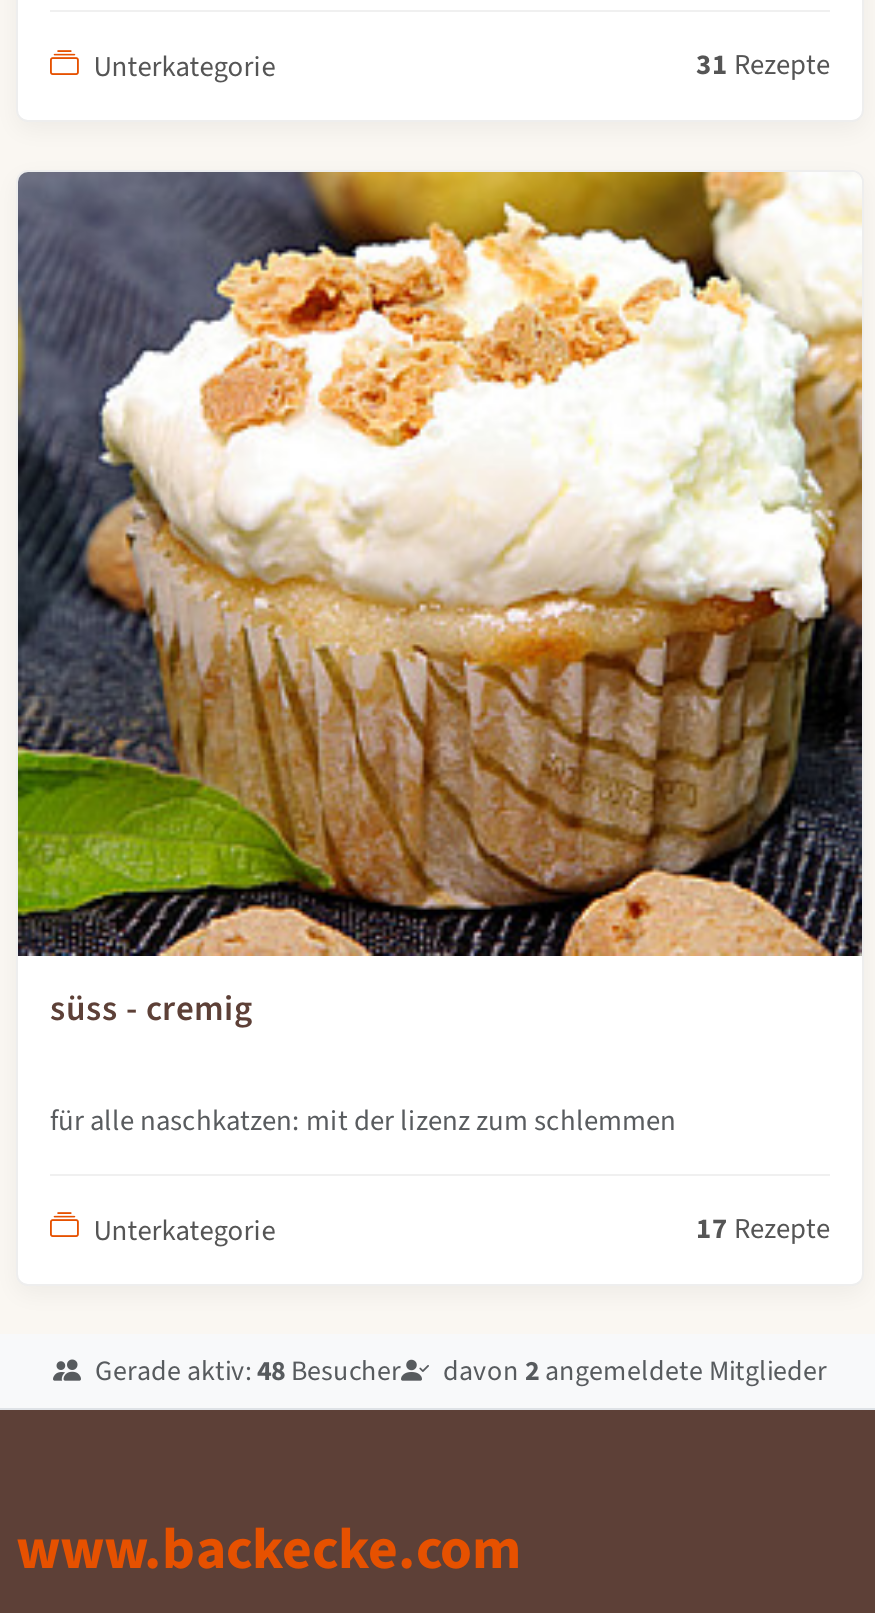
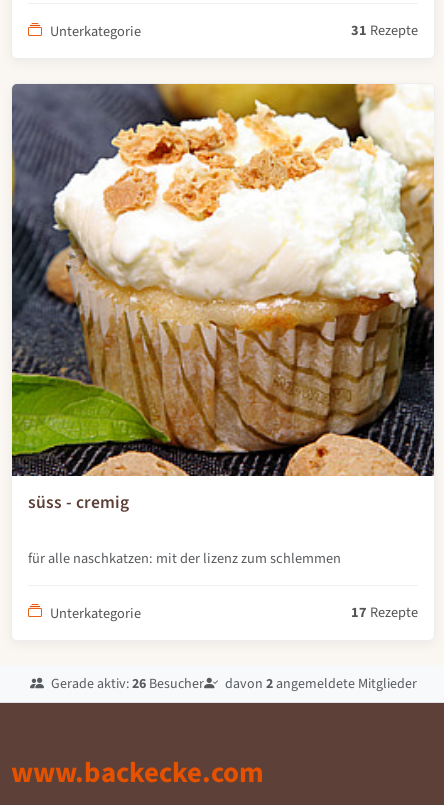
[89,1352,401,1390] Gerade aktiv: 48 Besucher -> [47,674,203,693] Gerade aktiv: 26 Besucher

